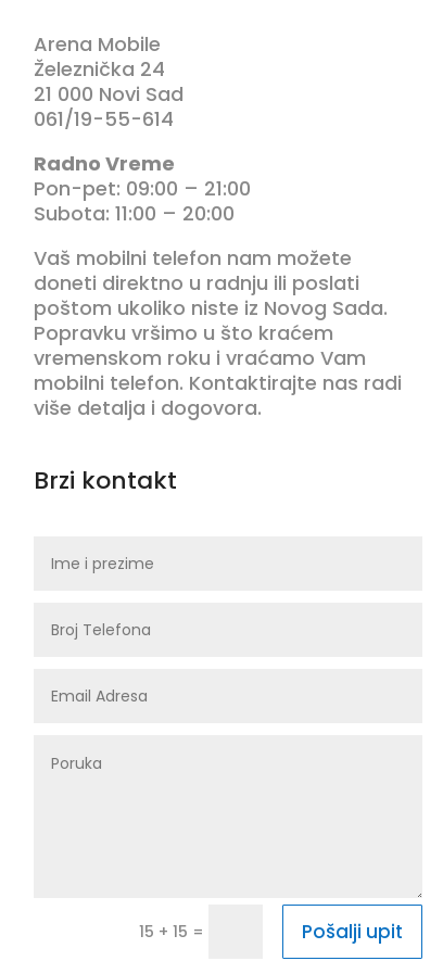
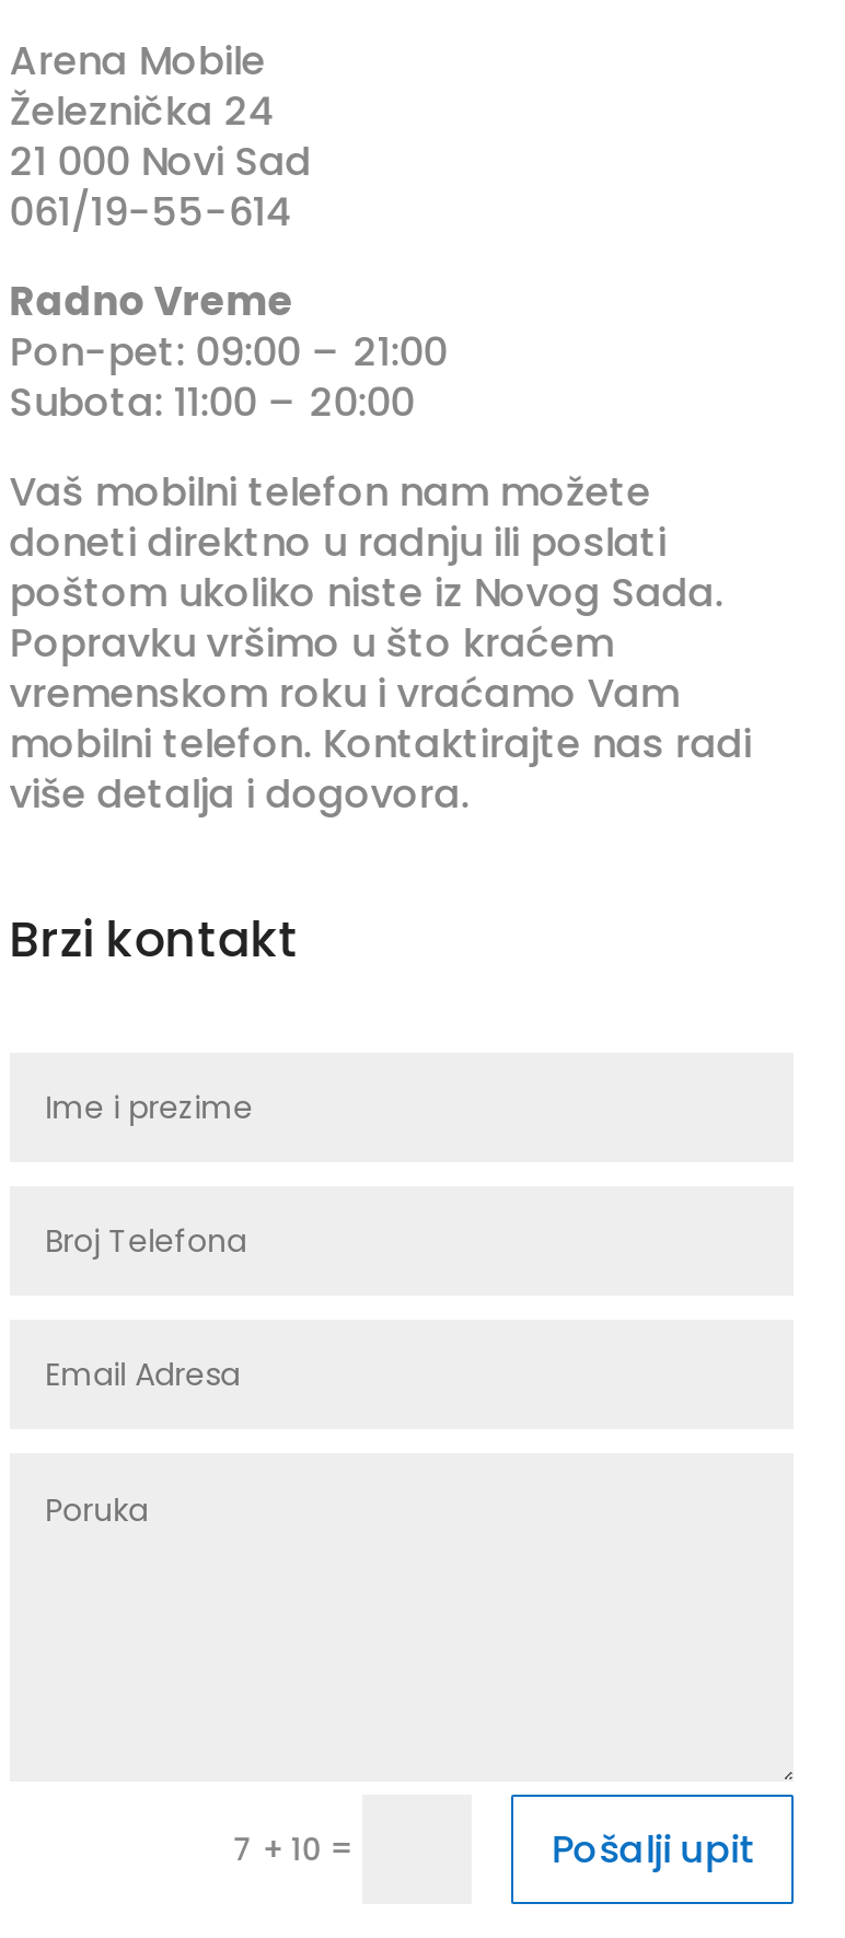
[139,920,209,943] 15 + 15 = -> [234,1826,363,1871] 7 + 10 =

